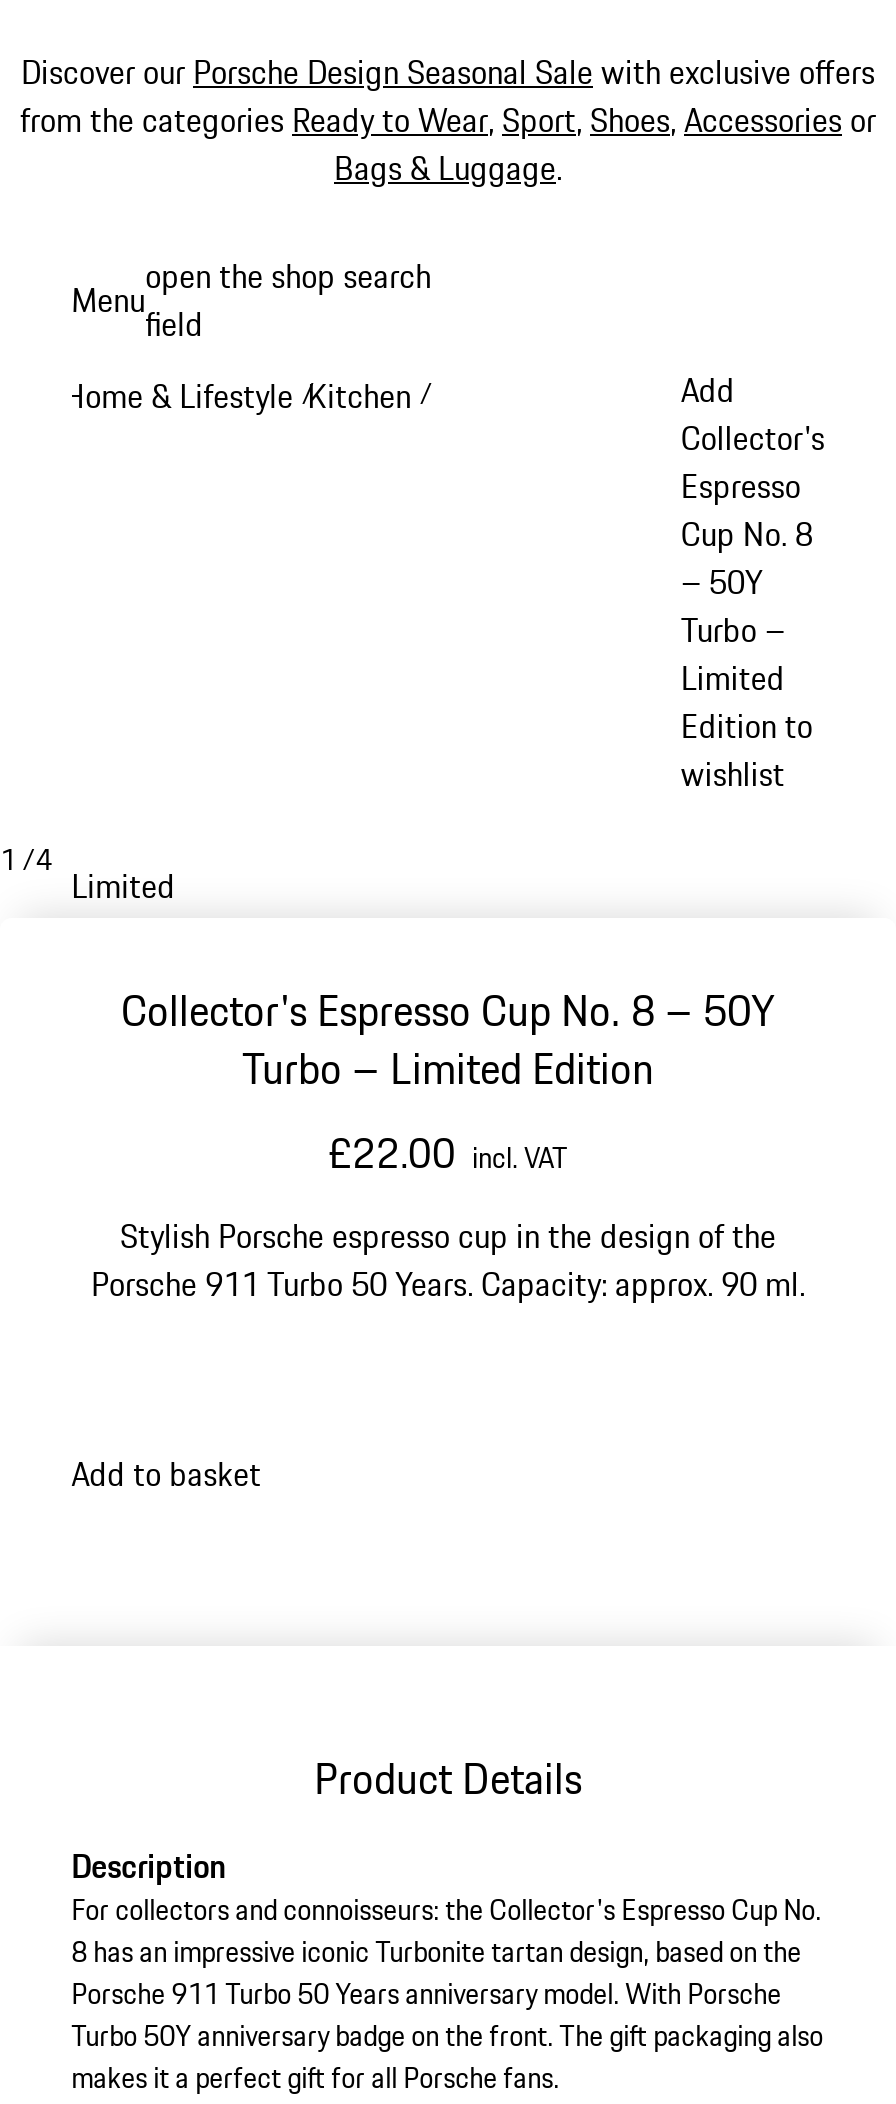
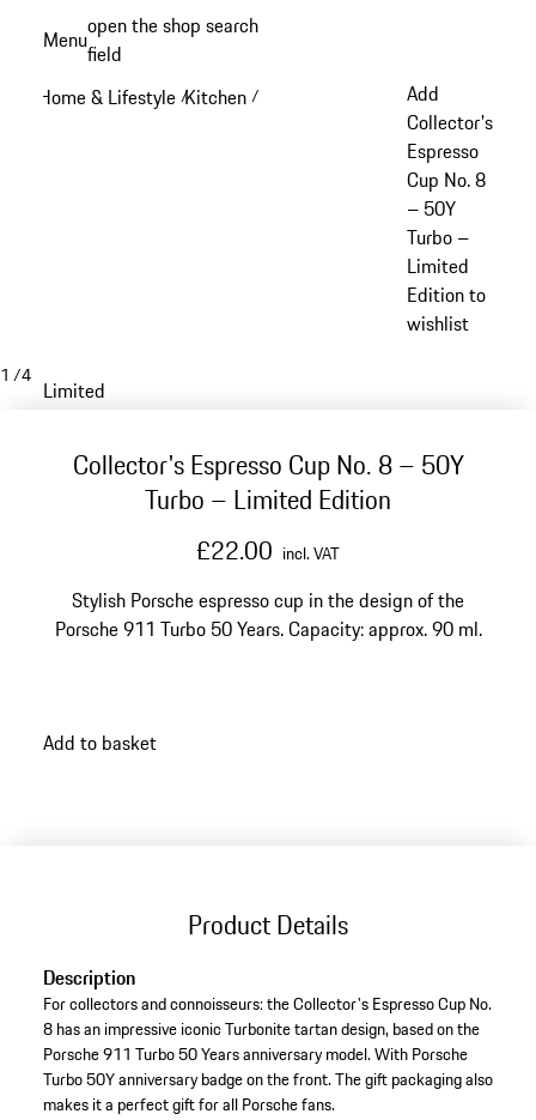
[20,48,876,192] Discover our Porsche Design Seasonal Sale with exclusive offers | from the categories Ready to Wear, Sport, Shoes, Accessories or | Bags & Luggage. -> none

